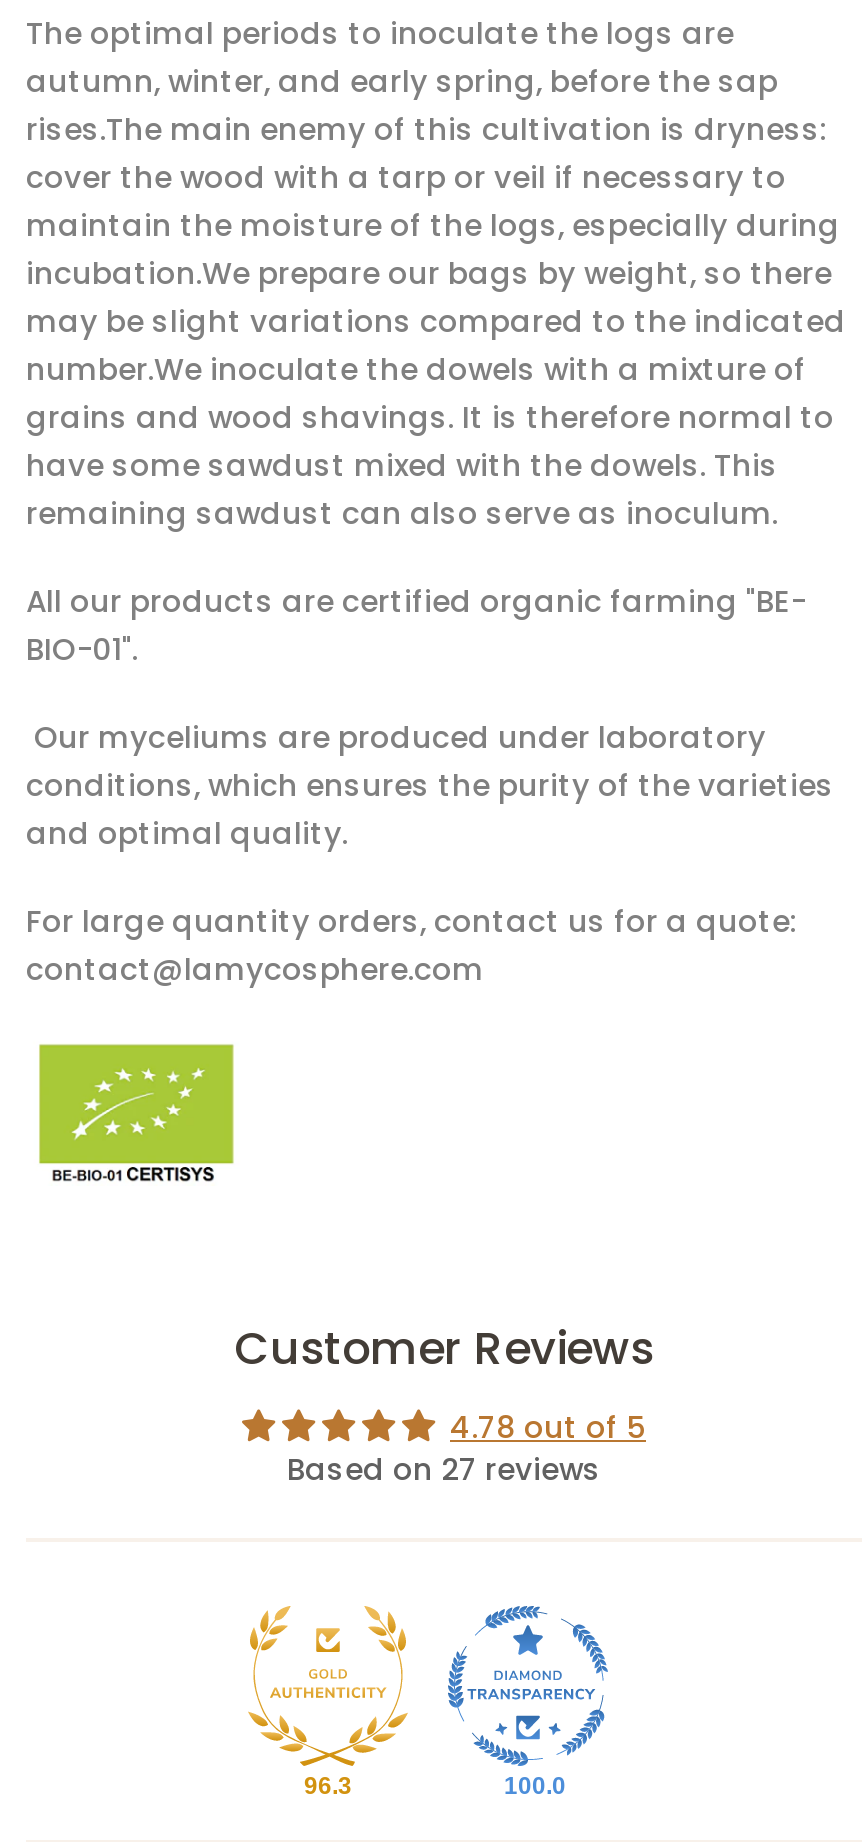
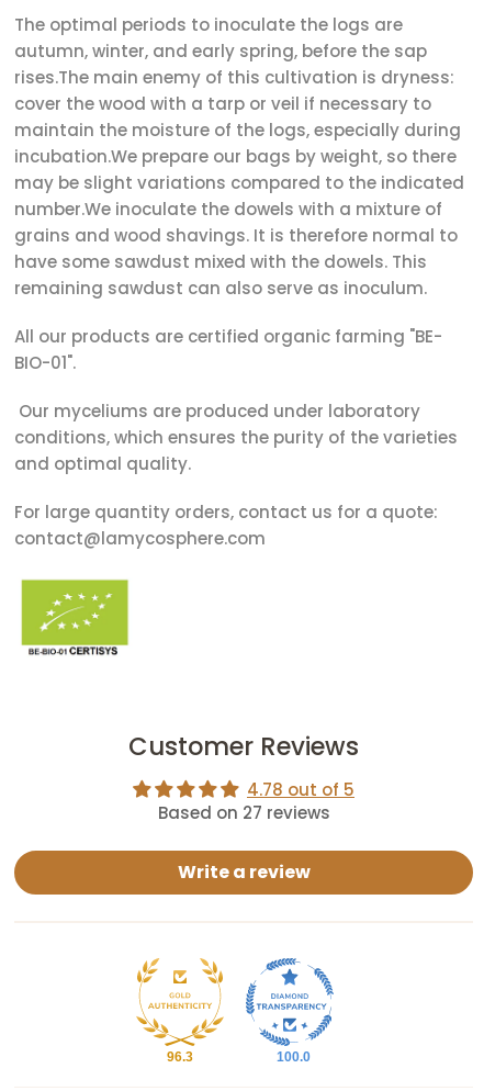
none -> [177,860,310,885] Write a review

